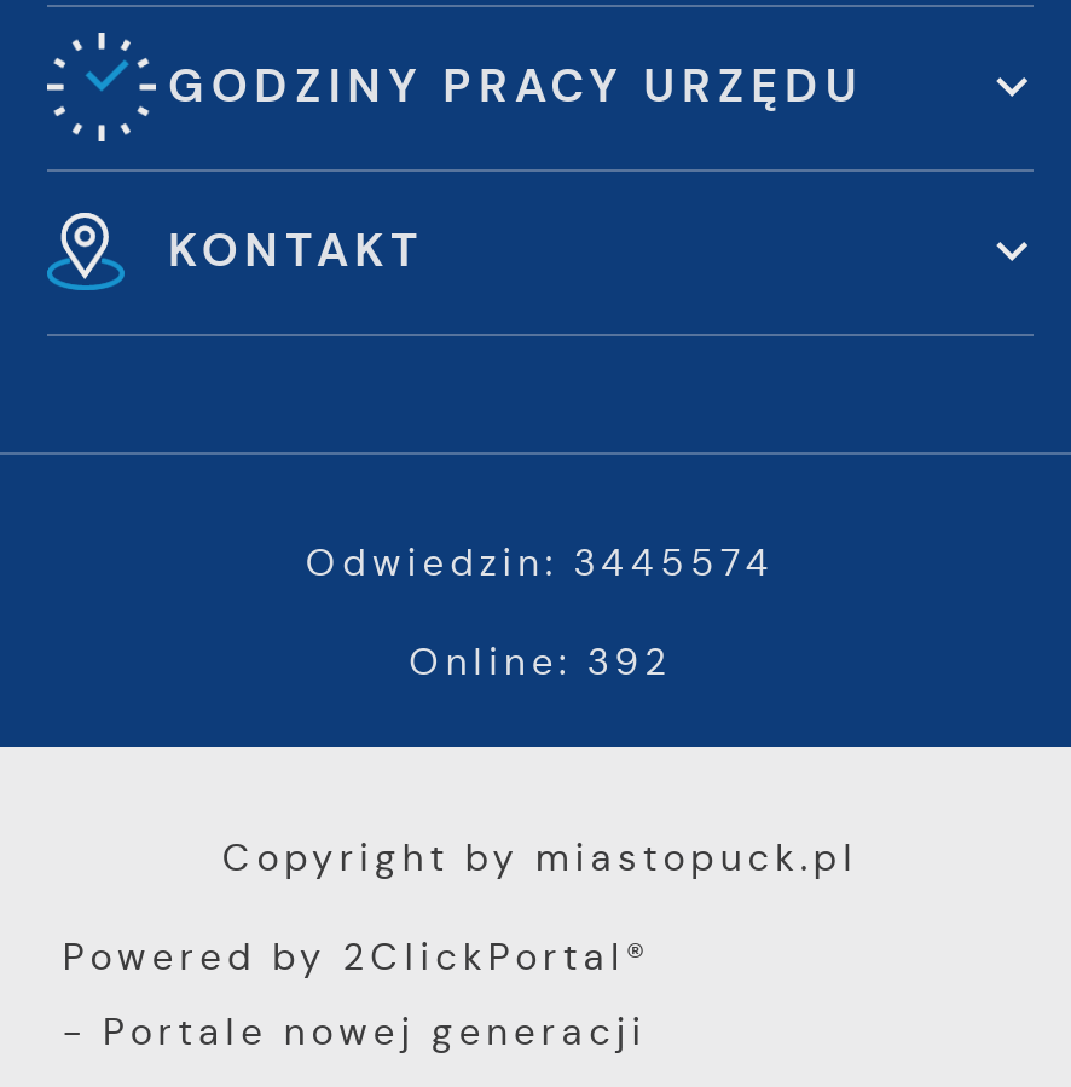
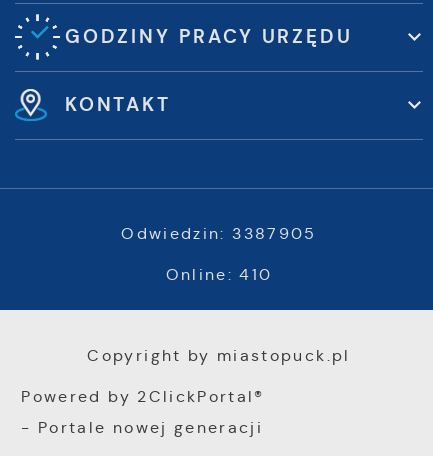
[305,538,775,584] Odwiedzin: 3445574 -> [121,223,317,242] Odwiedzin: 3387905
[409,637,672,683] Online: 392 -> [166,264,272,283] Online: 410

